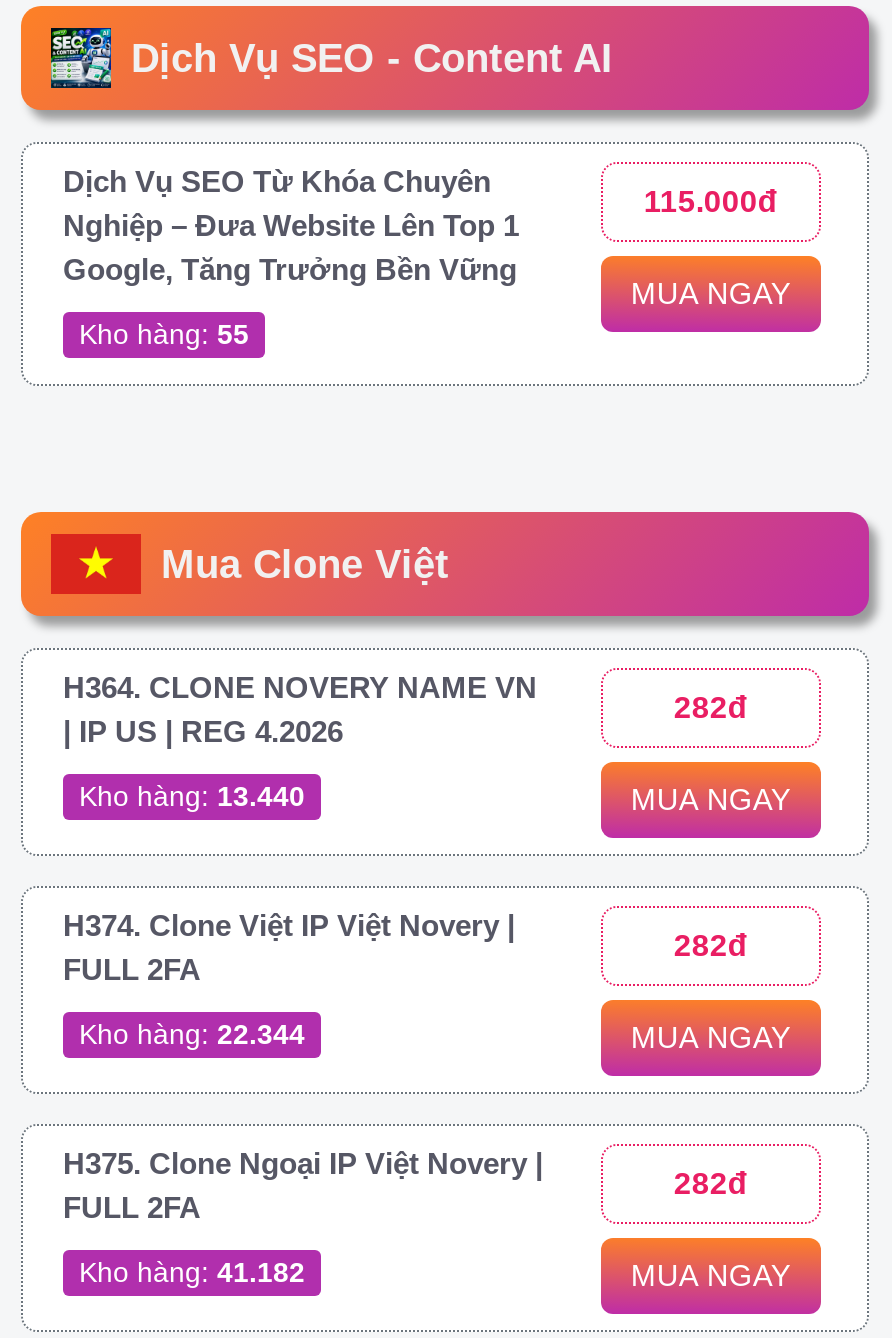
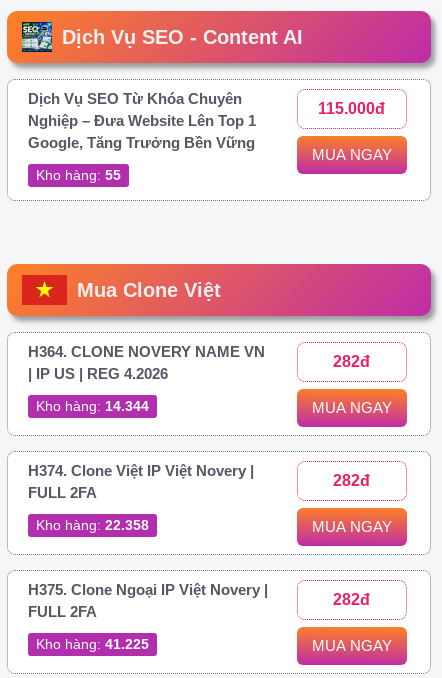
[79,780,305,812] Kho hàng: 13.440 -> [36,398,149,414] Kho hàng: 14.344
[79,1018,305,1050] Kho hàng: 22.344 -> [36,517,149,533] Kho hàng: 22.358
[79,1256,305,1288] Kho hàng: 41.182 -> [36,636,149,652] Kho hàng: 41.225

